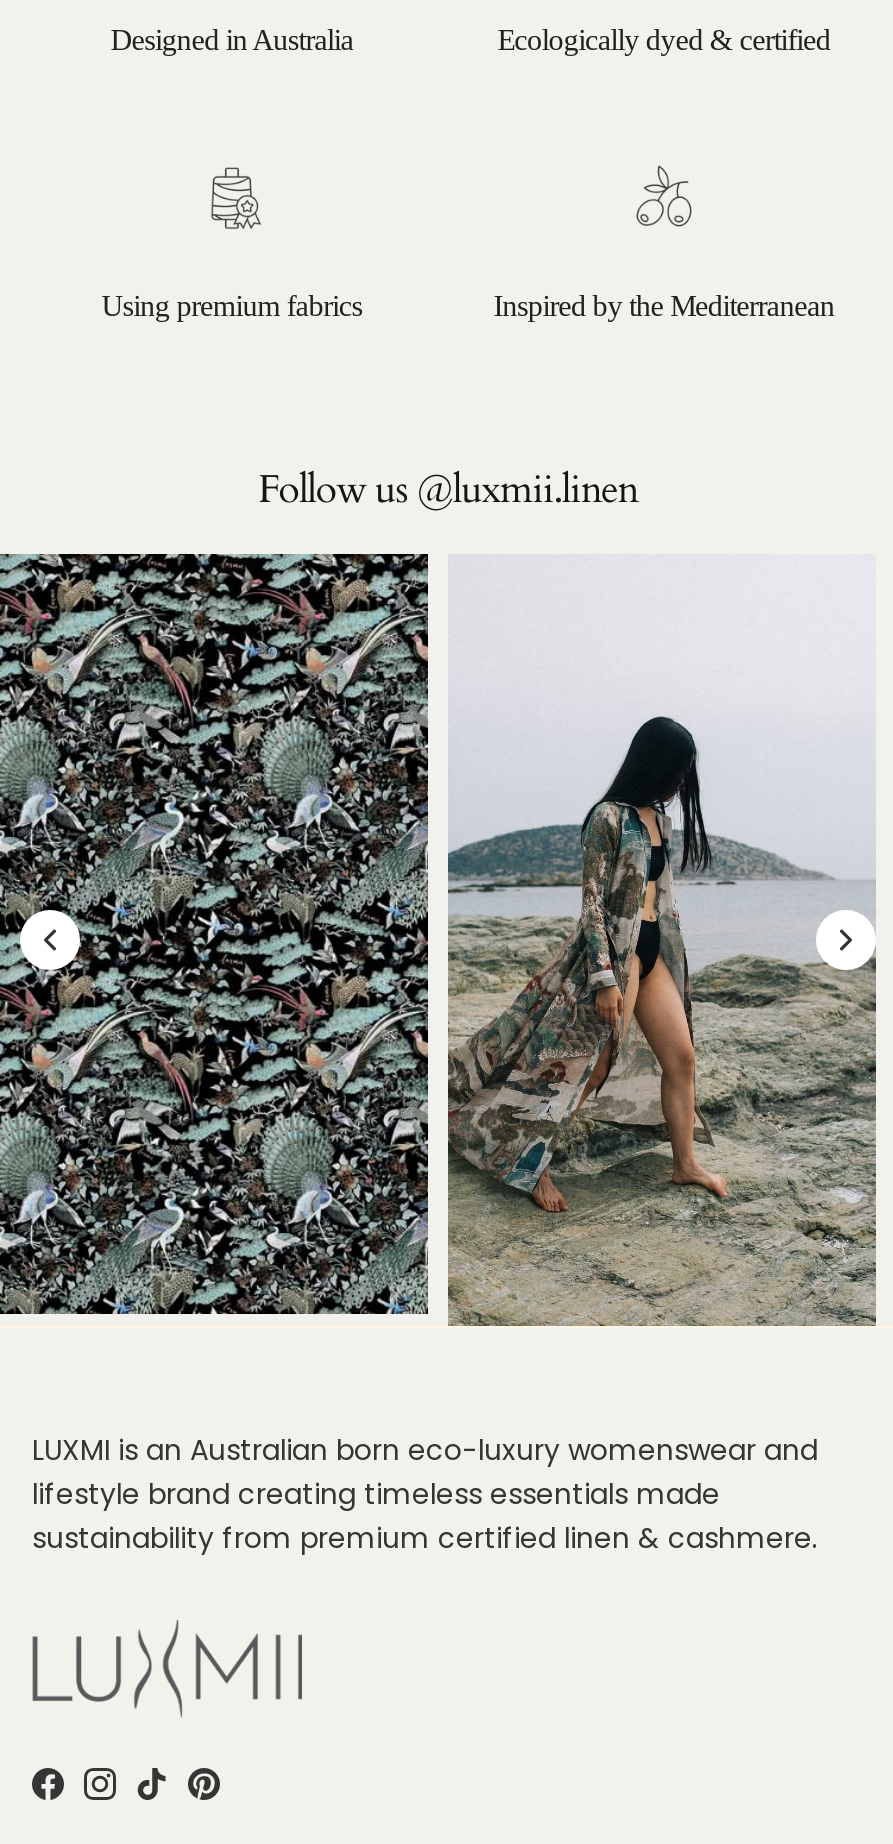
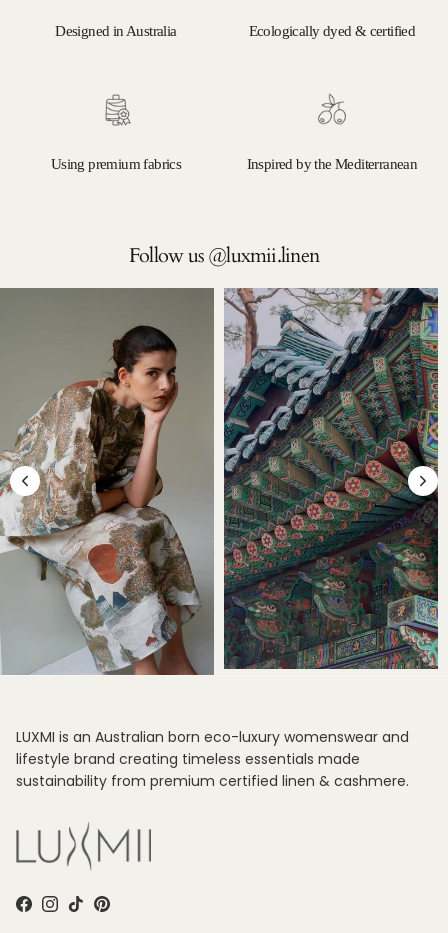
[6,553,428,1325] [image] -> [3,288,215,676] [image]
[448,553,878,1329] [image] -> [223,287,439,675] [image]

